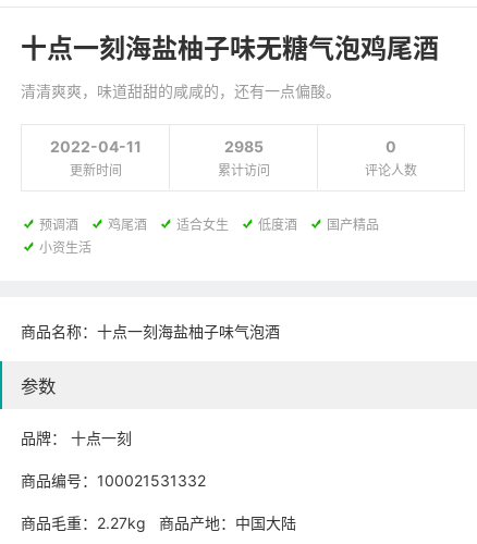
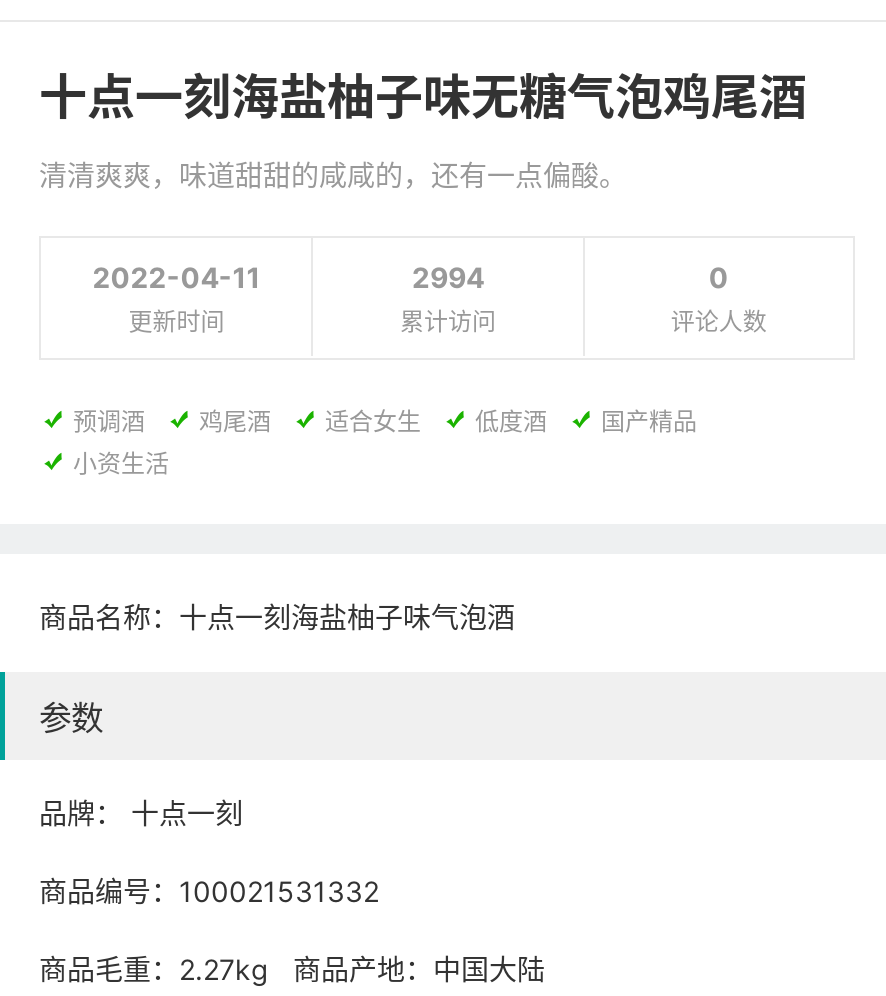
[224,137,263,156] 2985 -> [412,260,484,294] 2994

